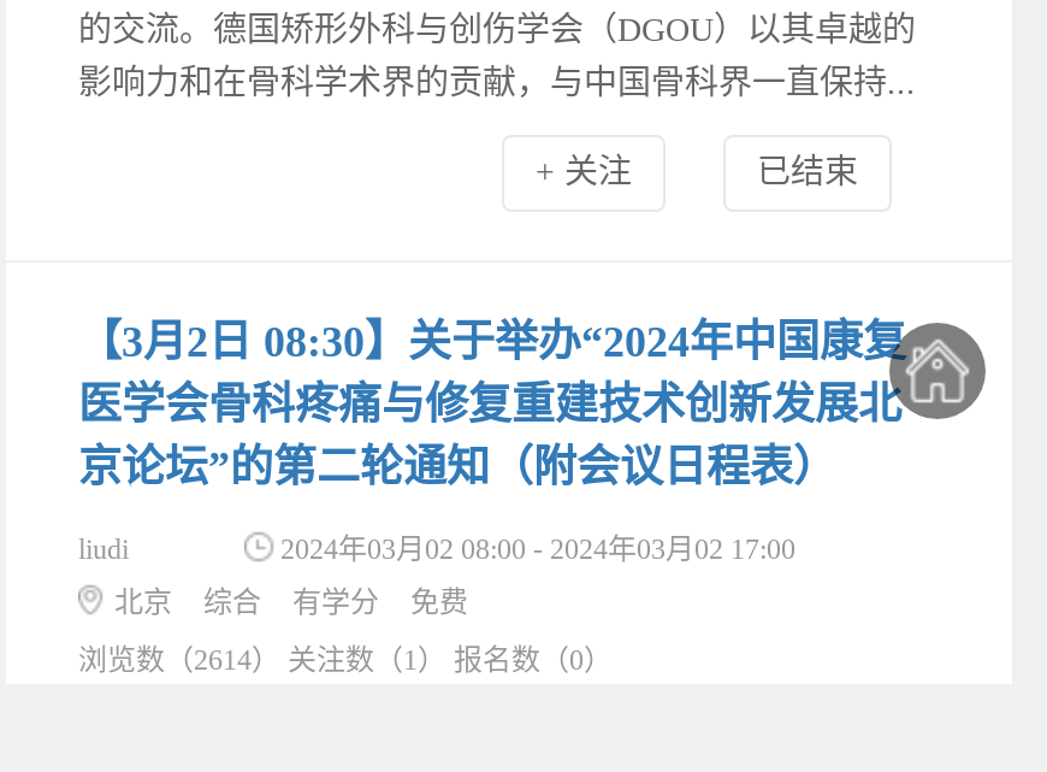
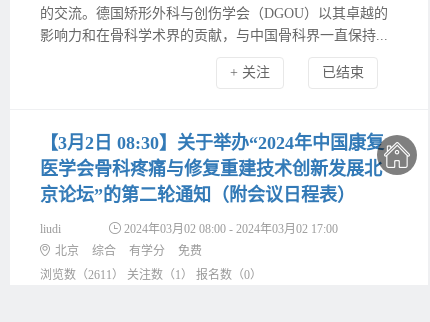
[78,643,613,677] 浏览数（2614） 关注数（1） 报名数（0） -> [40,268,262,282] 浏览数（2611） 关注数（1） 报名数（0）

